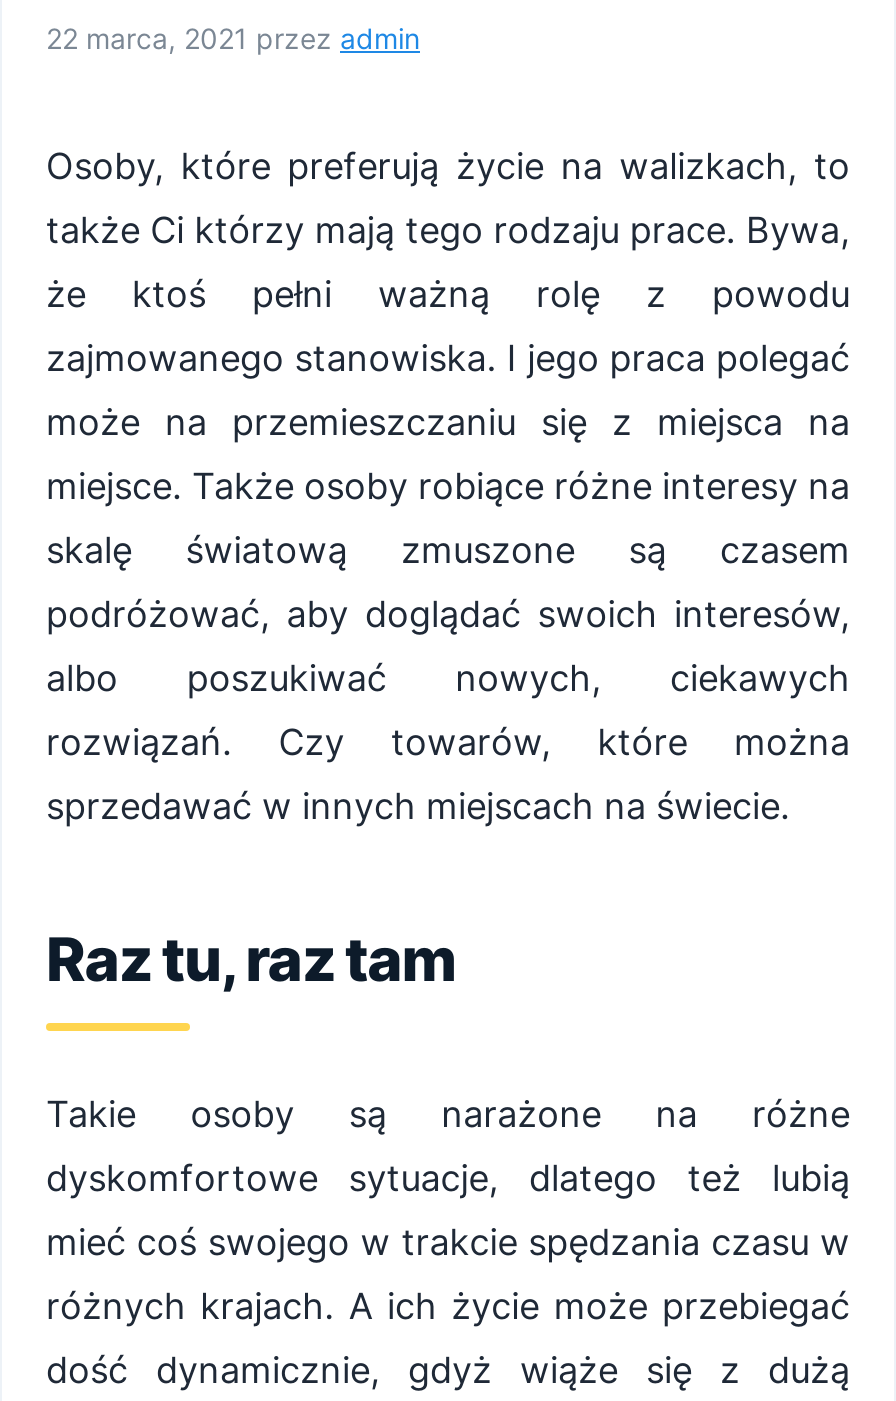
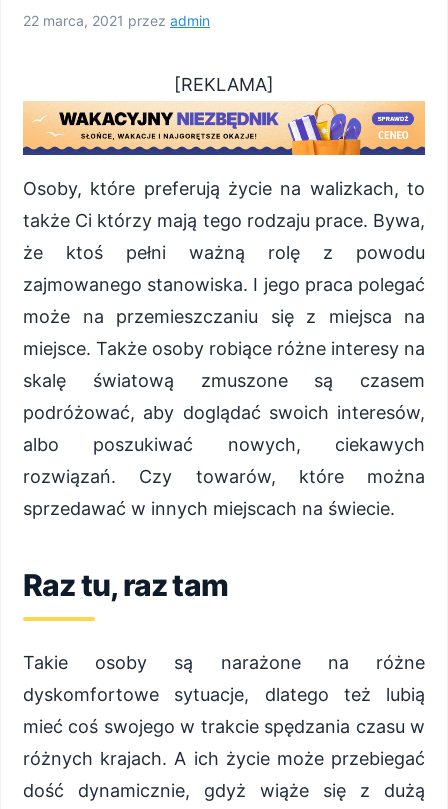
none -> [22,100,426,156] [image]
none -> [174,74,274,95] [REKLAMA]

